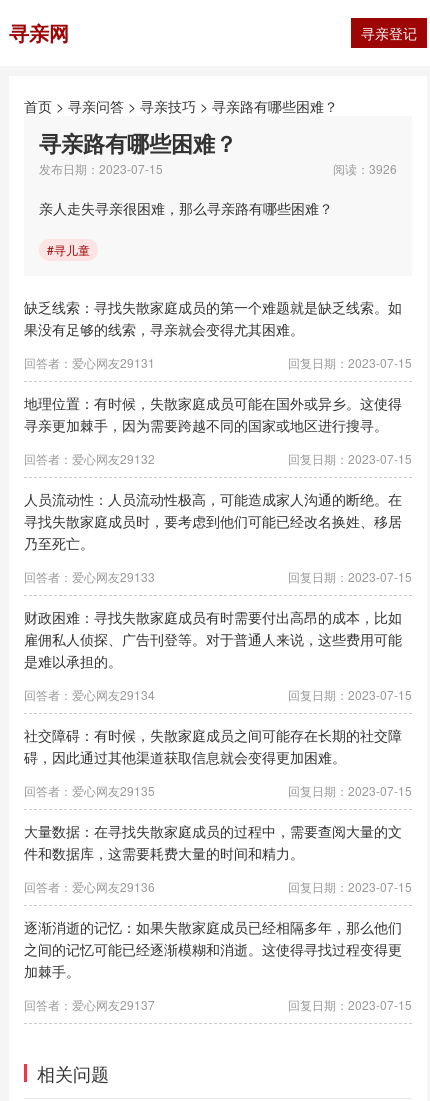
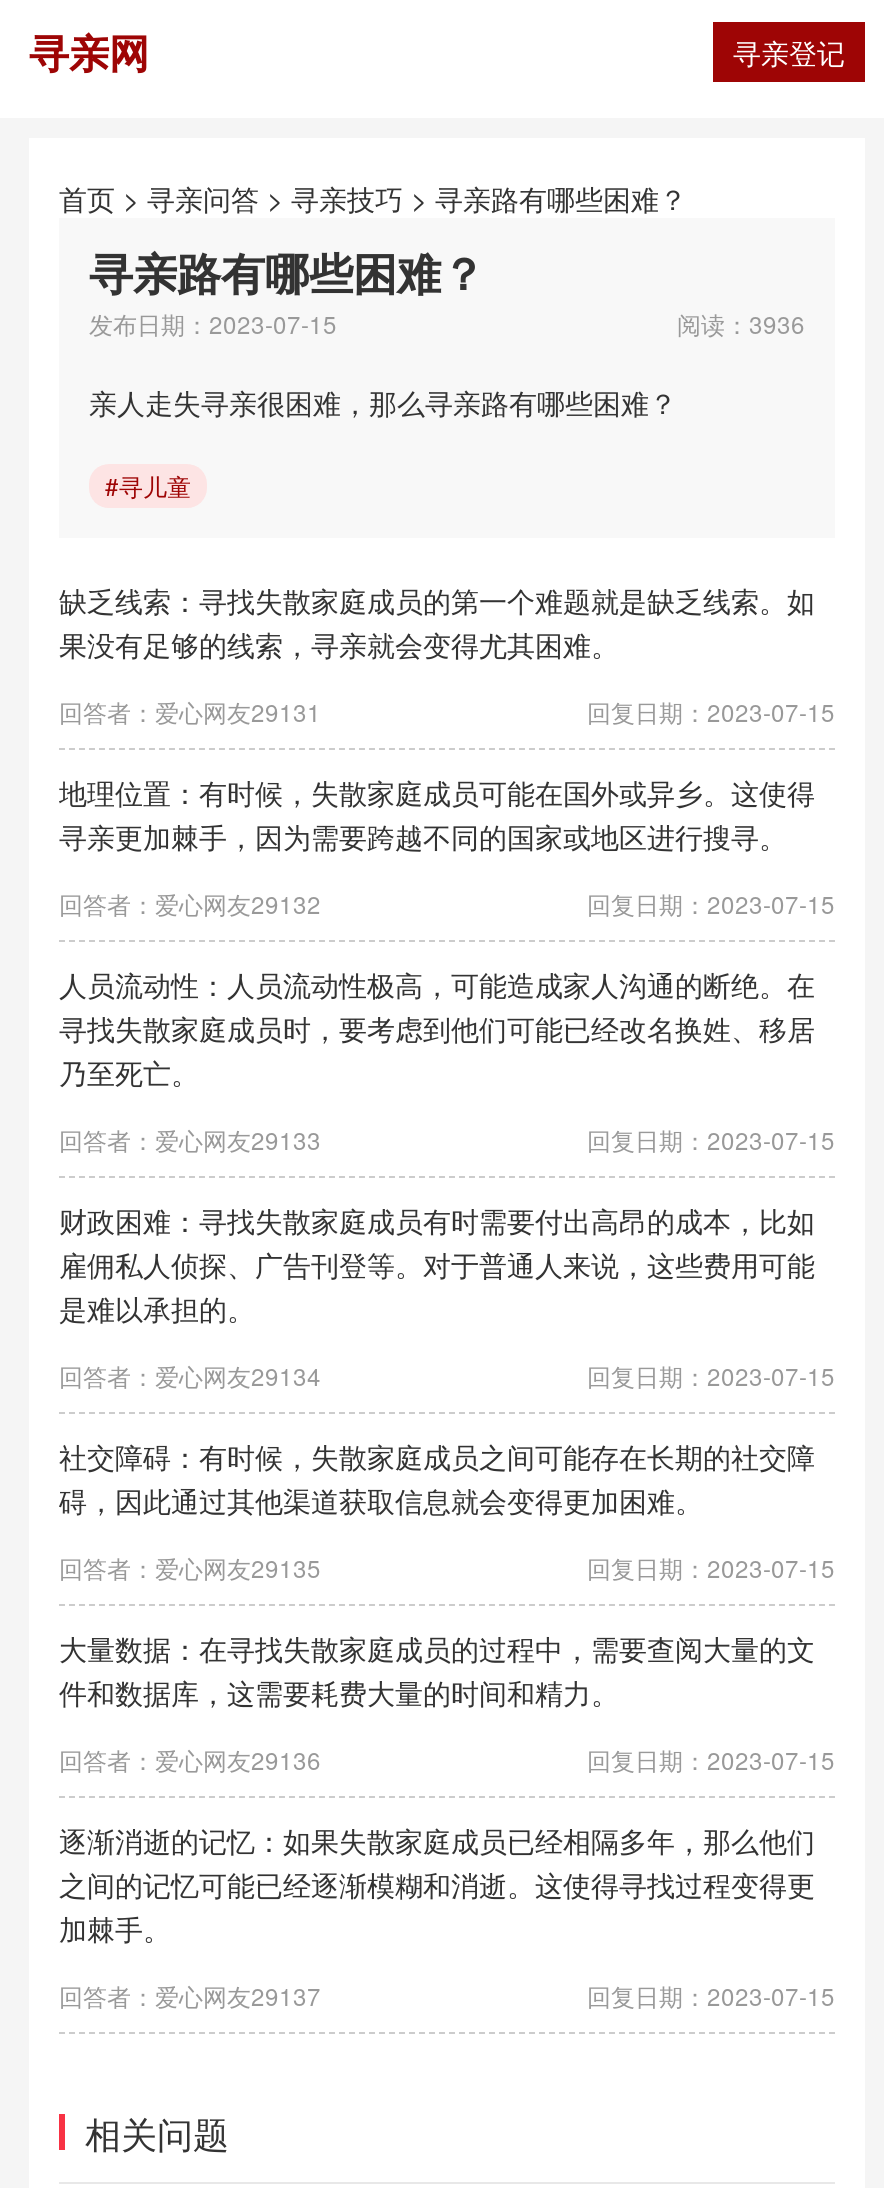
[333,160,397,177] 阅读：3926 -> [677,306,805,340] 阅读：3936

